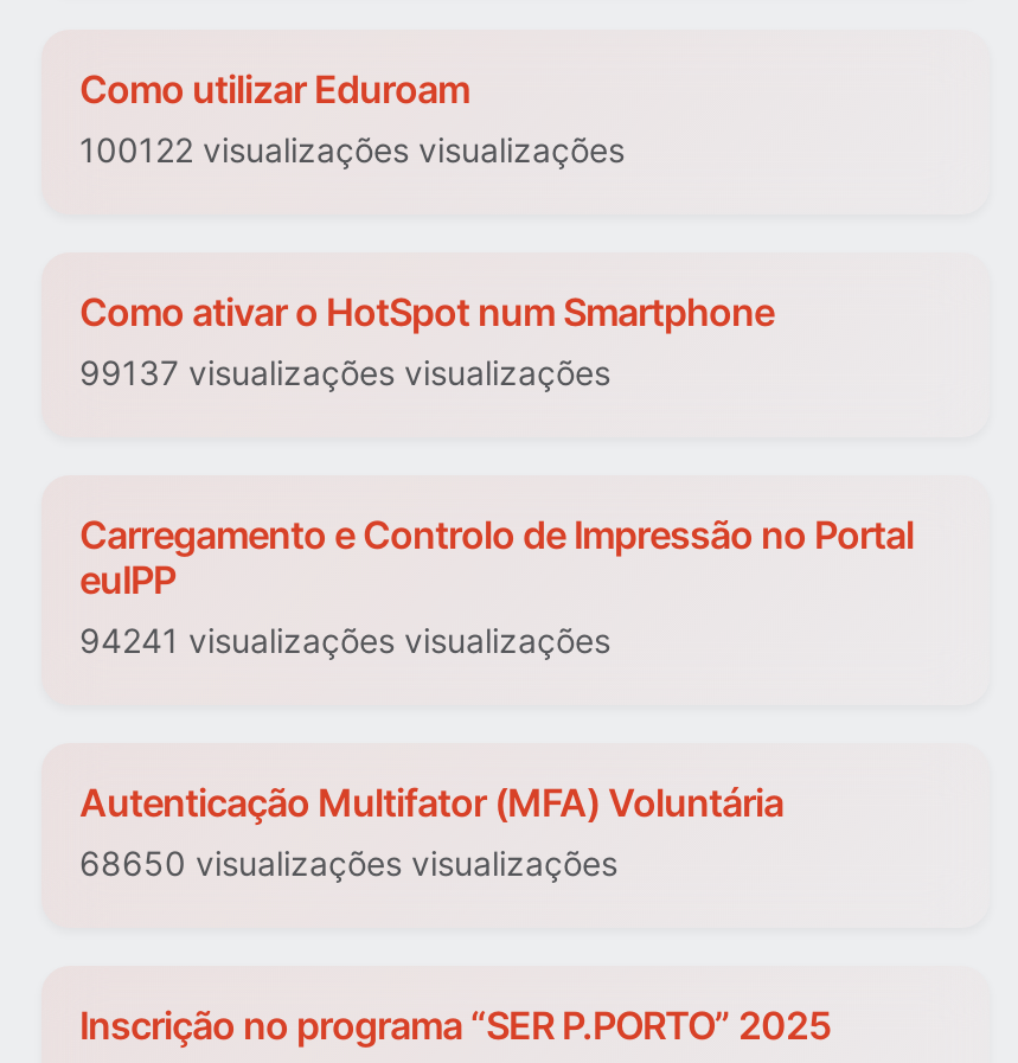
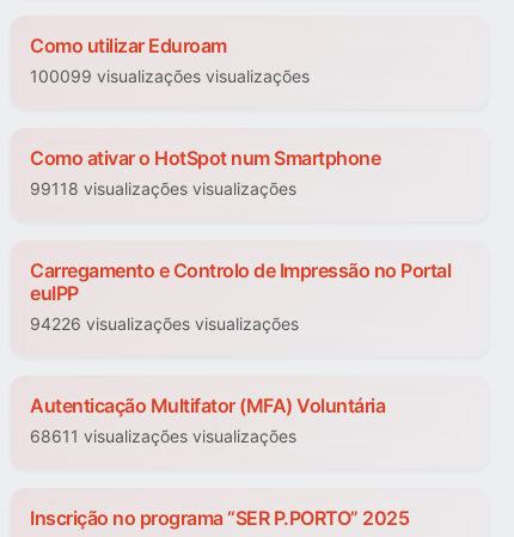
[79,130,625,171] 100122 visualizações visualizações -> [30,66,310,87] 100099 visualizações visualizações
[79,353,610,393] 99137 visualizações visualizações -> [30,179,296,199] 99118 visualizações visualizações
[79,621,610,661] 94241 visualizações visualizações -> [30,314,299,334] 94226 visualizações visualizações
[79,844,617,884] 68650 visualizações visualizações -> [30,426,296,447] 68611 visualizações visualizações

